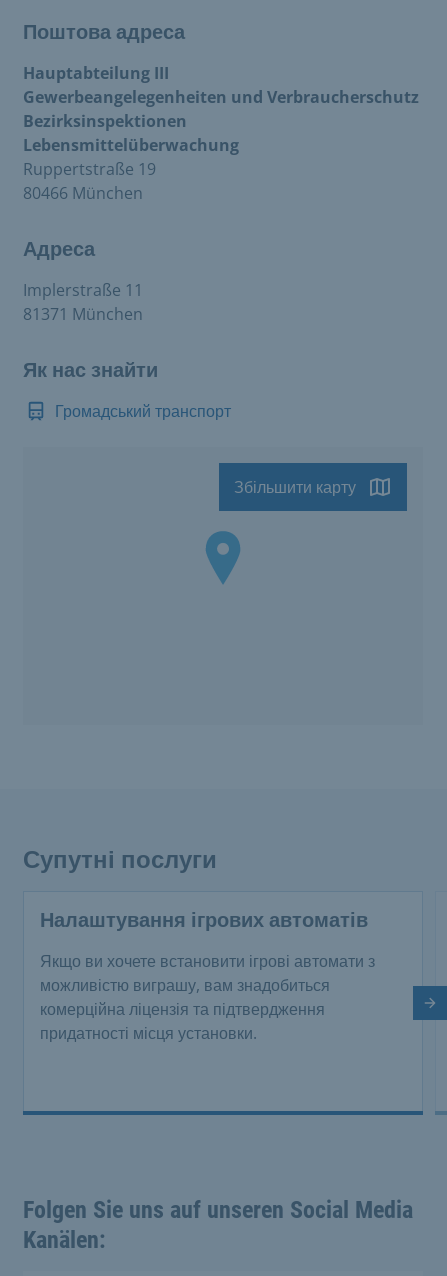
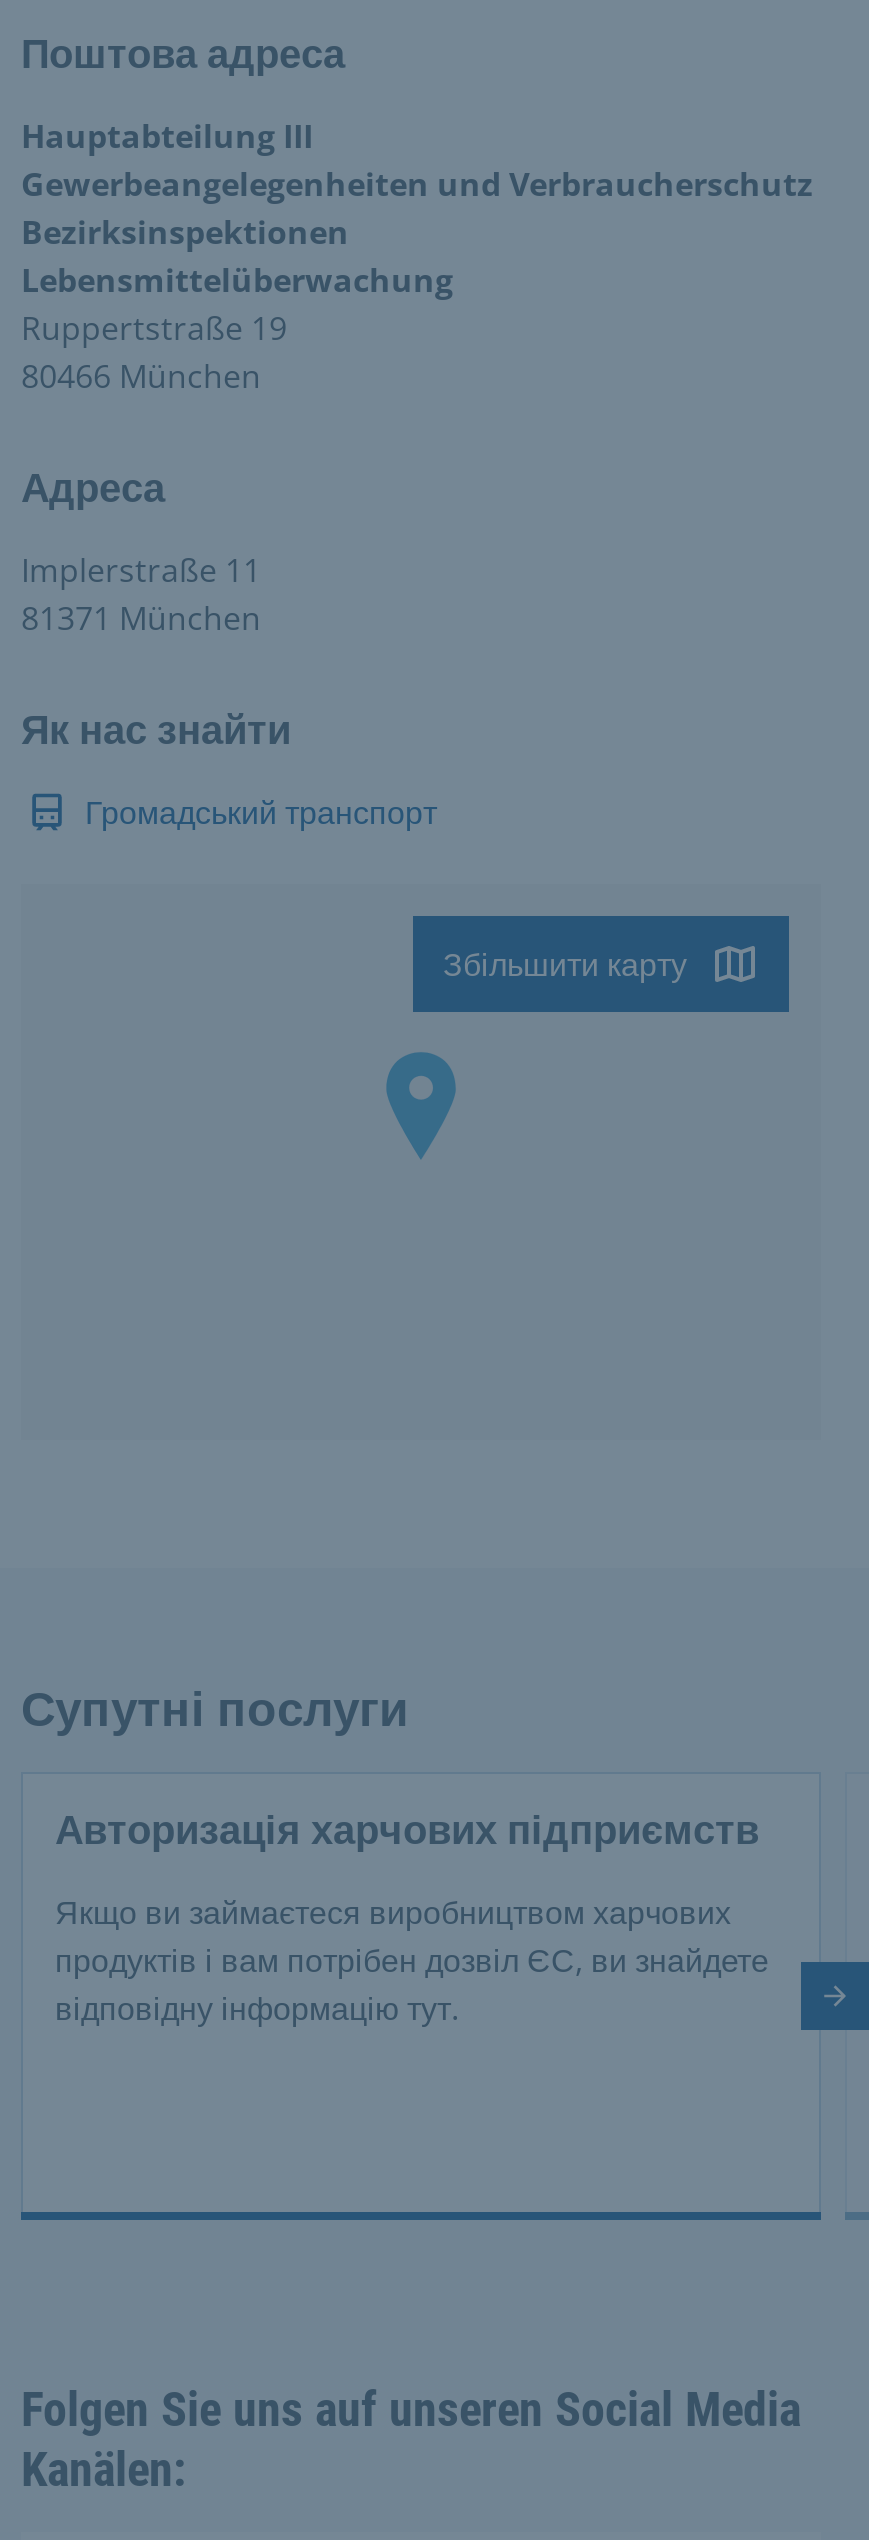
[40,908,368,932] Налаштування ігрових автоматів -> [55,1806,759,1854] Авторизація харчових підприємств
[40,950,375,1044] Якщо ви хочете встановити ігрові автомати з | можливістю виграшу, вам знадобиться | комерційна ліцензія та підтвердження | придатності місця установки. -> [55,1890,769,2030] Якщо ви займаєтеся виробництвом харчових | продуктів і вам потрібен дозвіл ЄС, ви знайдете | відповідну інформацію тут.

